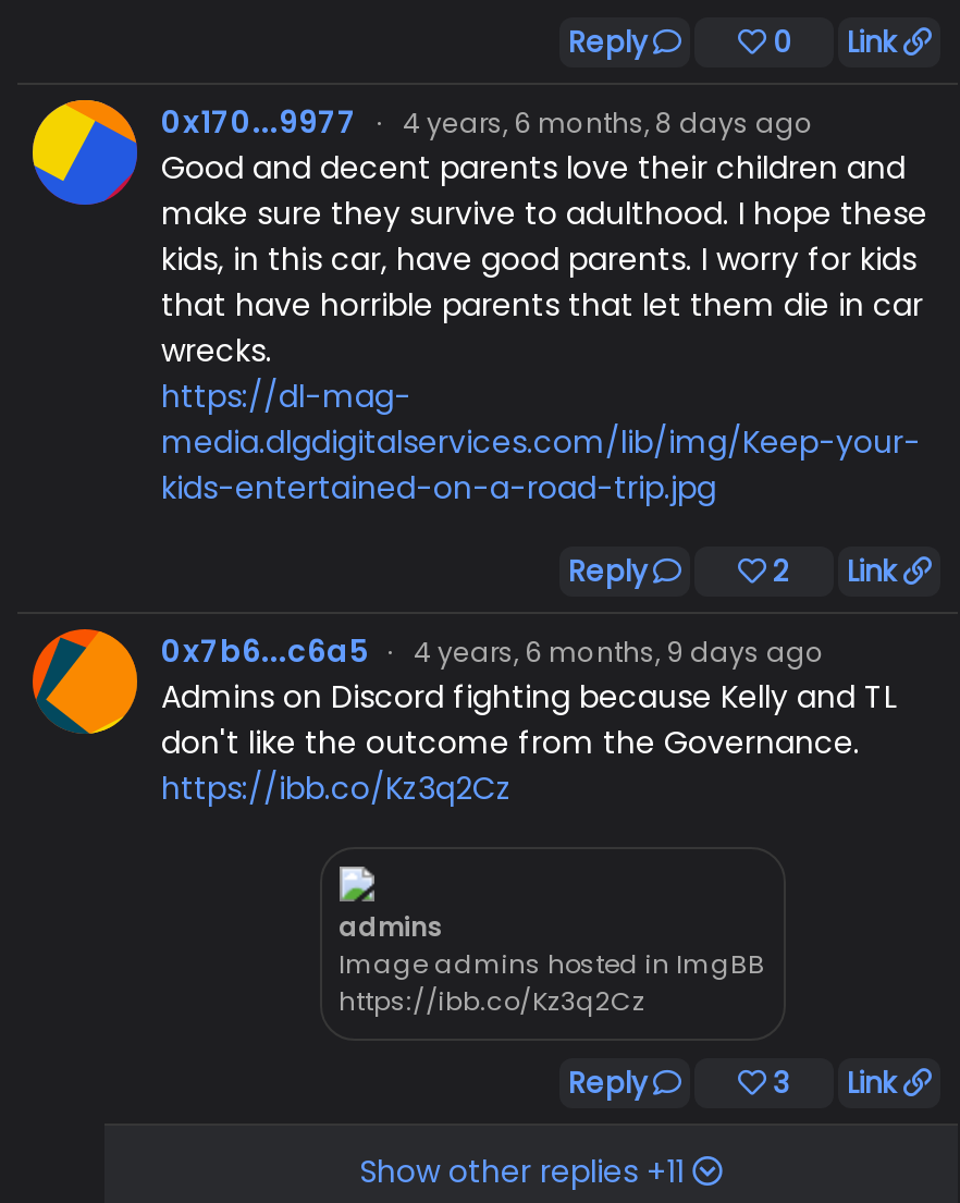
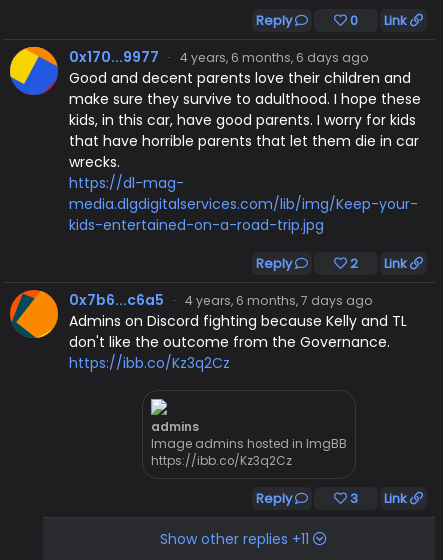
[161,100,814,143] 0x170...9977 · 4 years, 6 months, 8 days ago -> [69,47,369,67] 0x170...9977 · 4 years, 6 months, 6 days ago
[161,629,825,672] 0x7b6...c6a5 · 4 years, 6 months, 9 days ago -> [69,290,373,310] 0x7b6...c6a5 · 4 years, 6 months, 7 days ago

